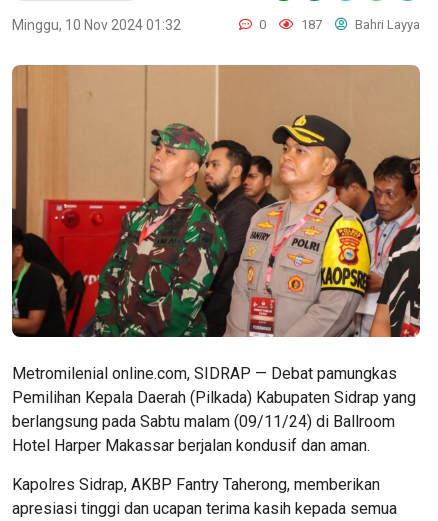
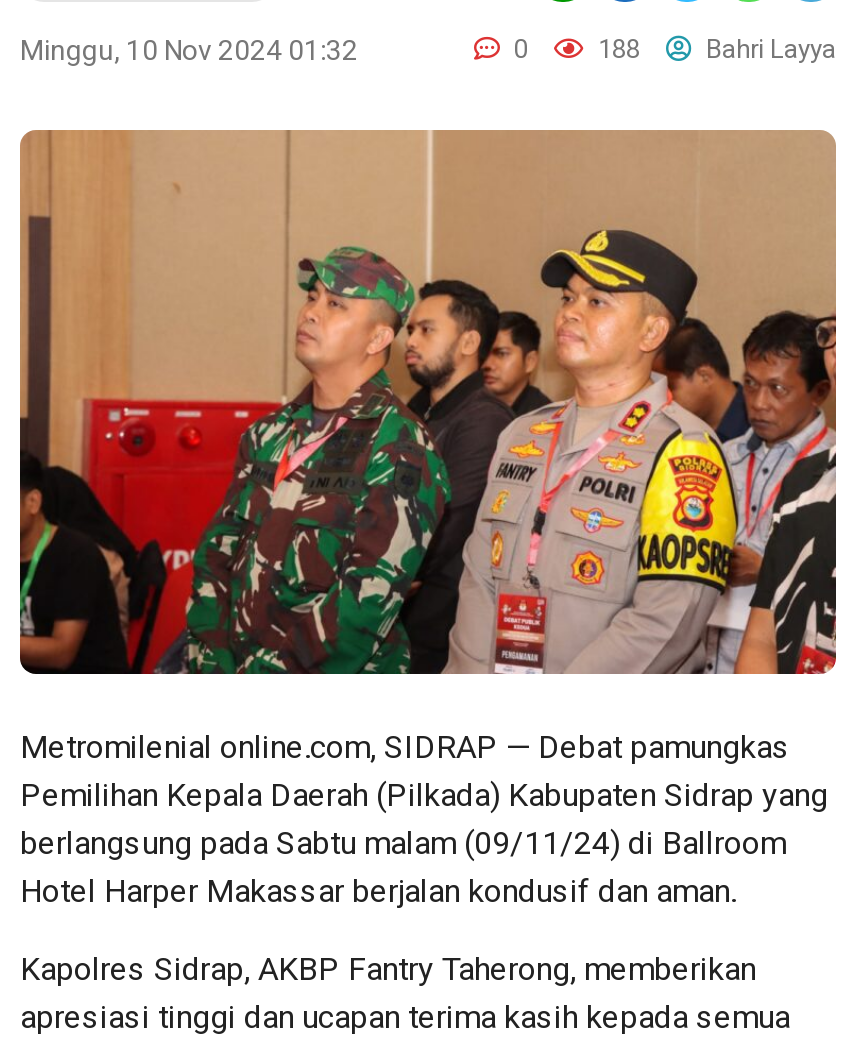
[256,17,420,32] 0 187 Bahri Layya -> [508,34,836,64] 0 188 Bahri Layya

